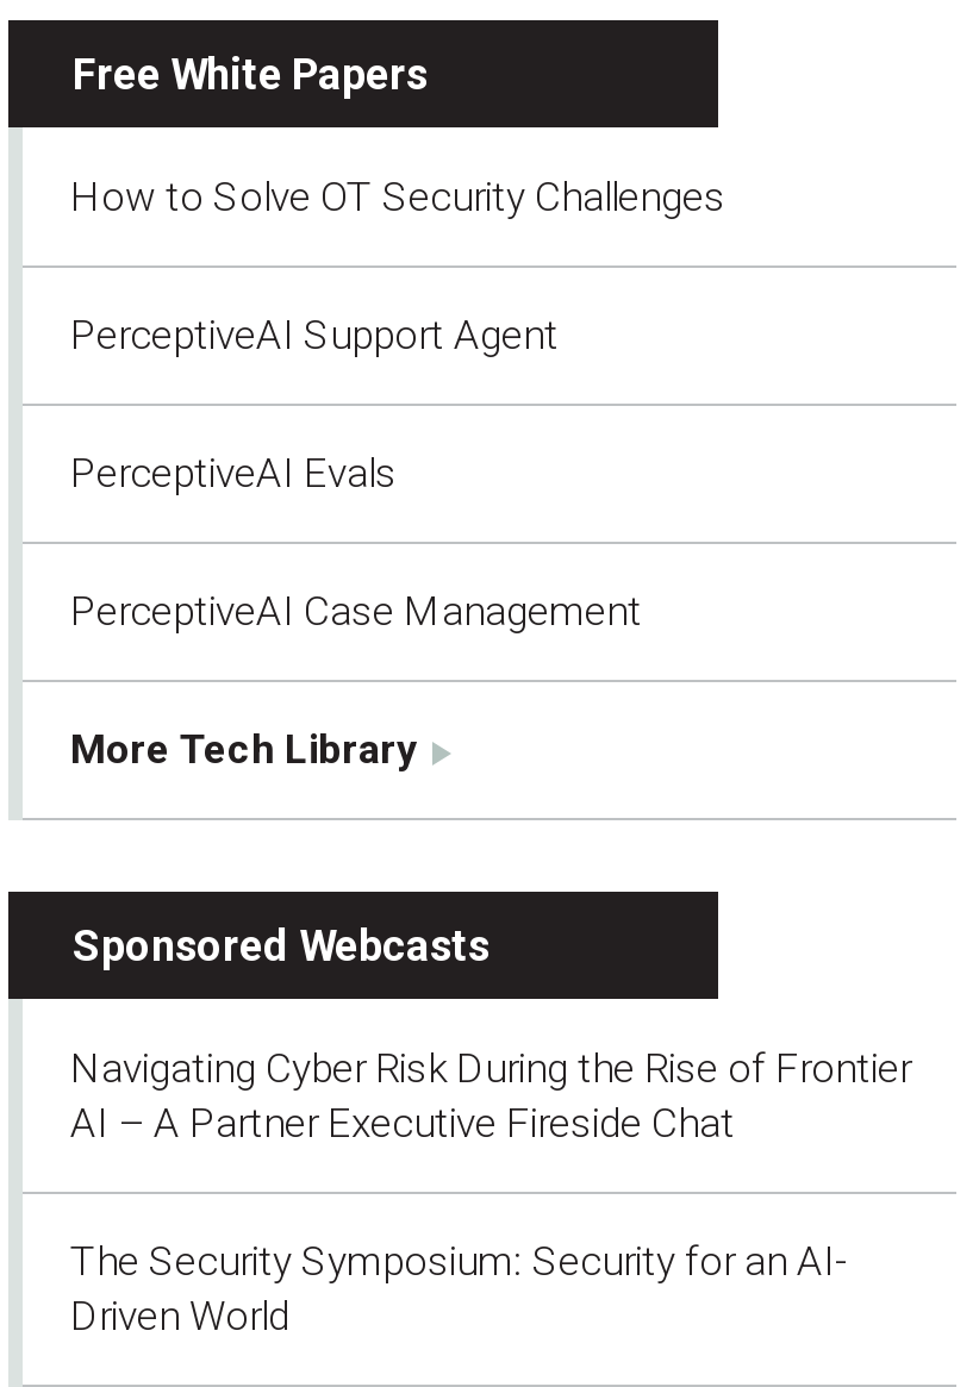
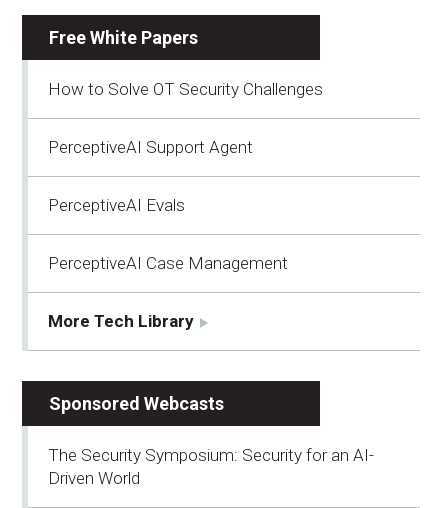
[70,1043,911,1145] Navigating Cyber Risk During the Rise of Frontier | AI – A Partner Executive Fireside Chat -> none

